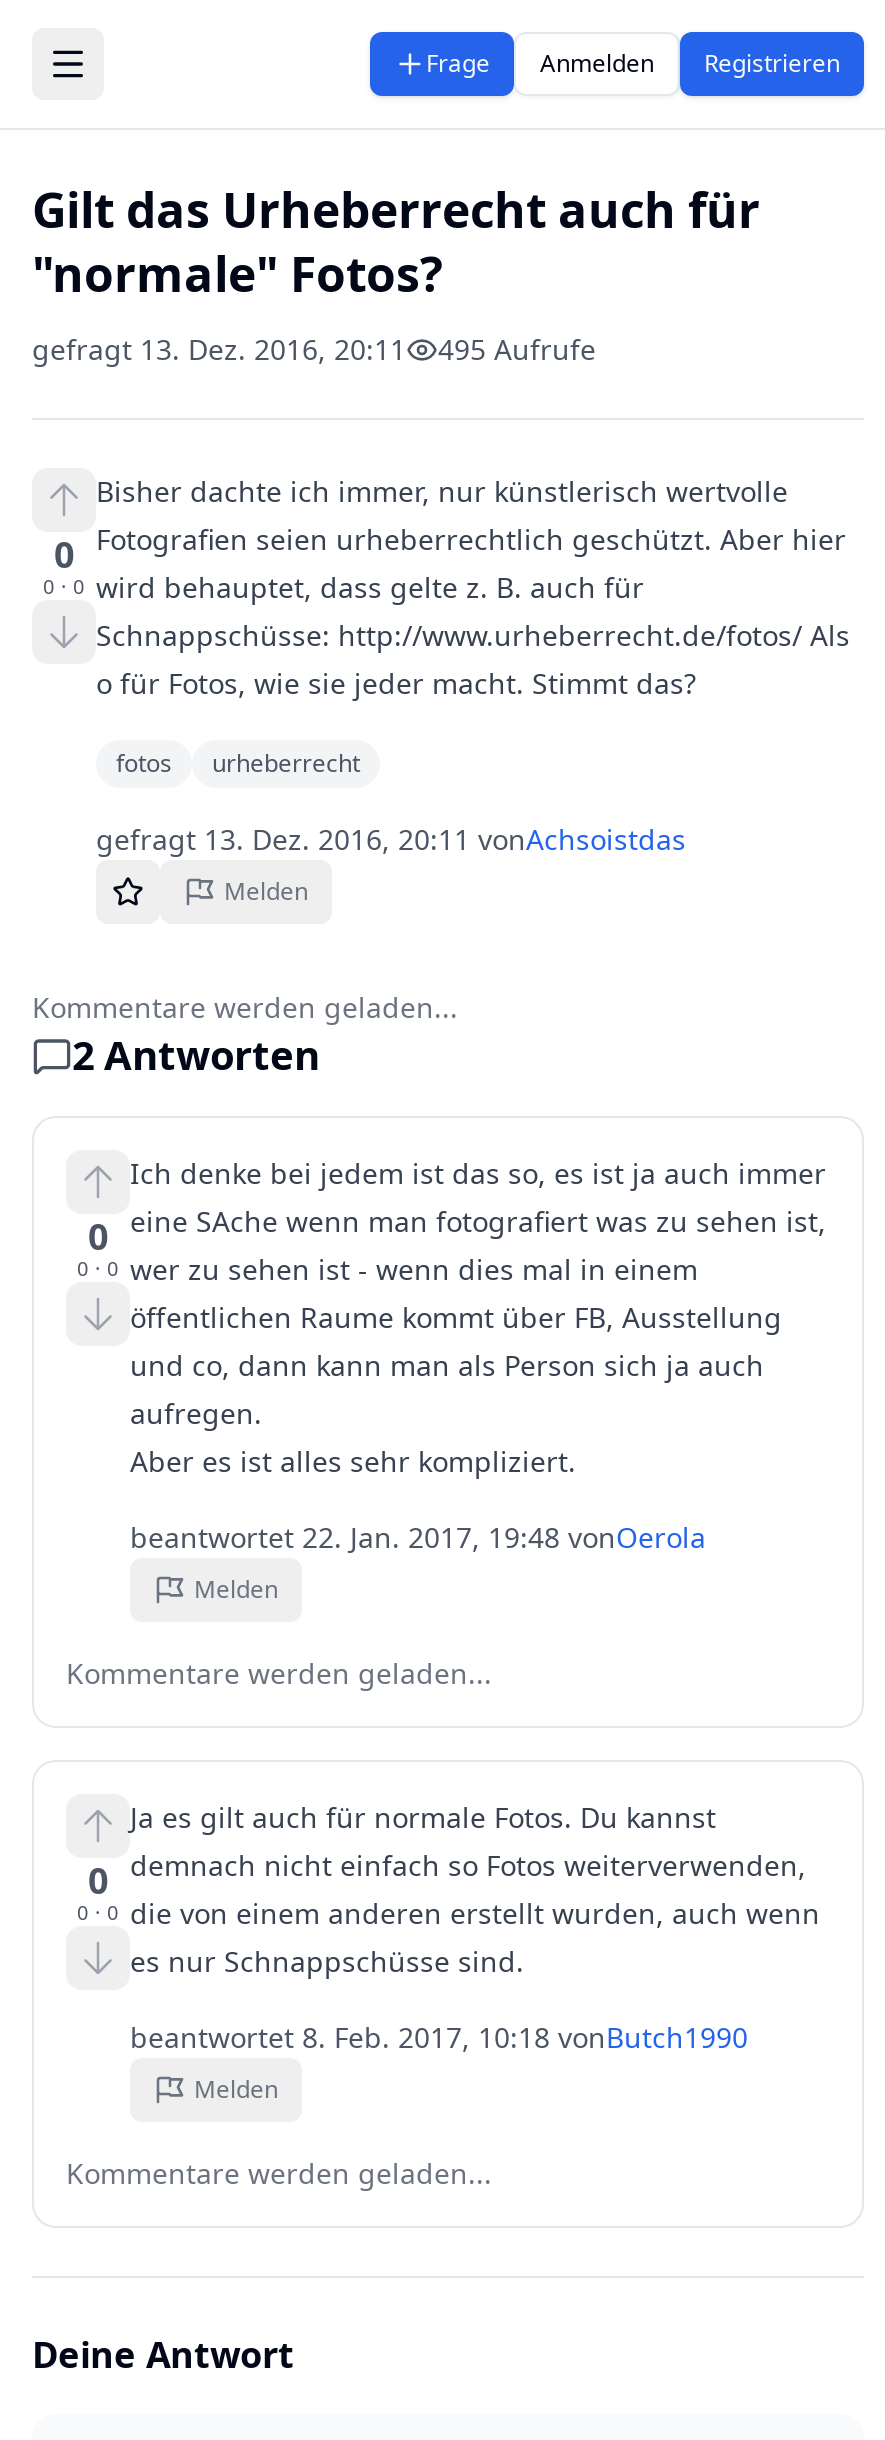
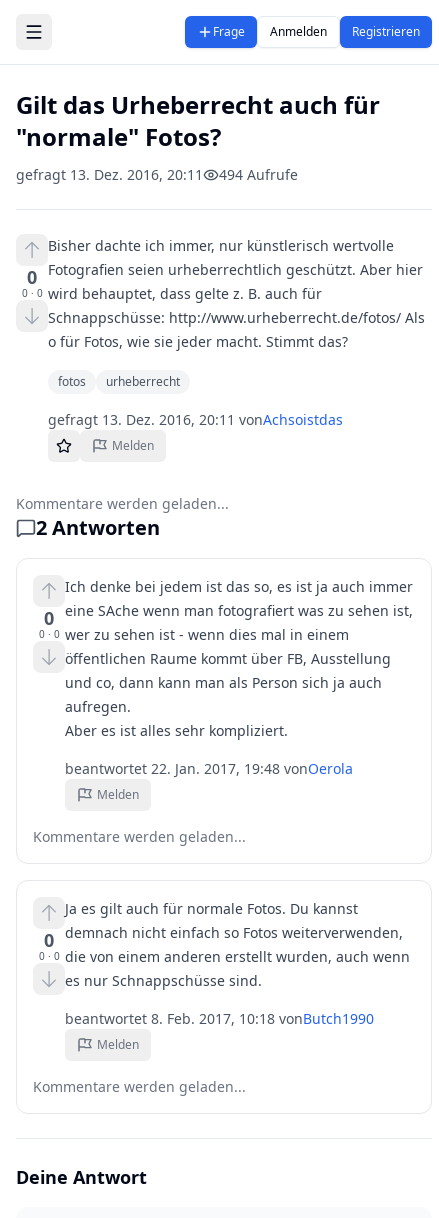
[32,330,596,368] gefragt 13. Dez. 2016, 20:11 495 Aufrufe -> [16,165,298,184] gefragt 13. Dez. 2016, 20:11 494 Aufrufe

